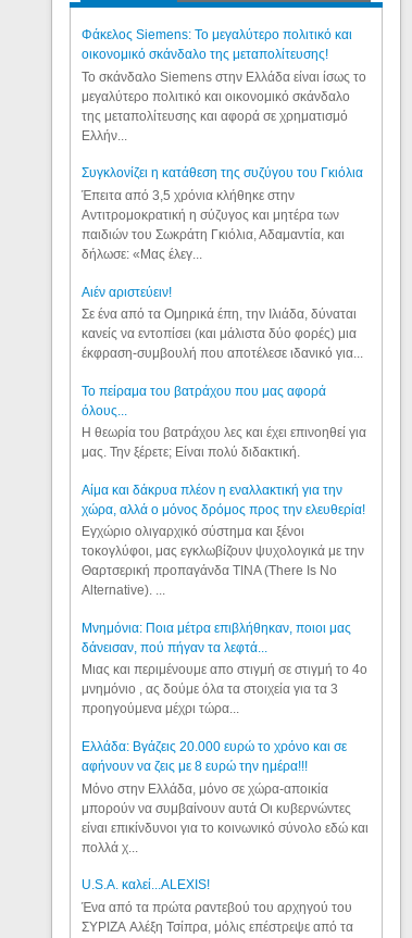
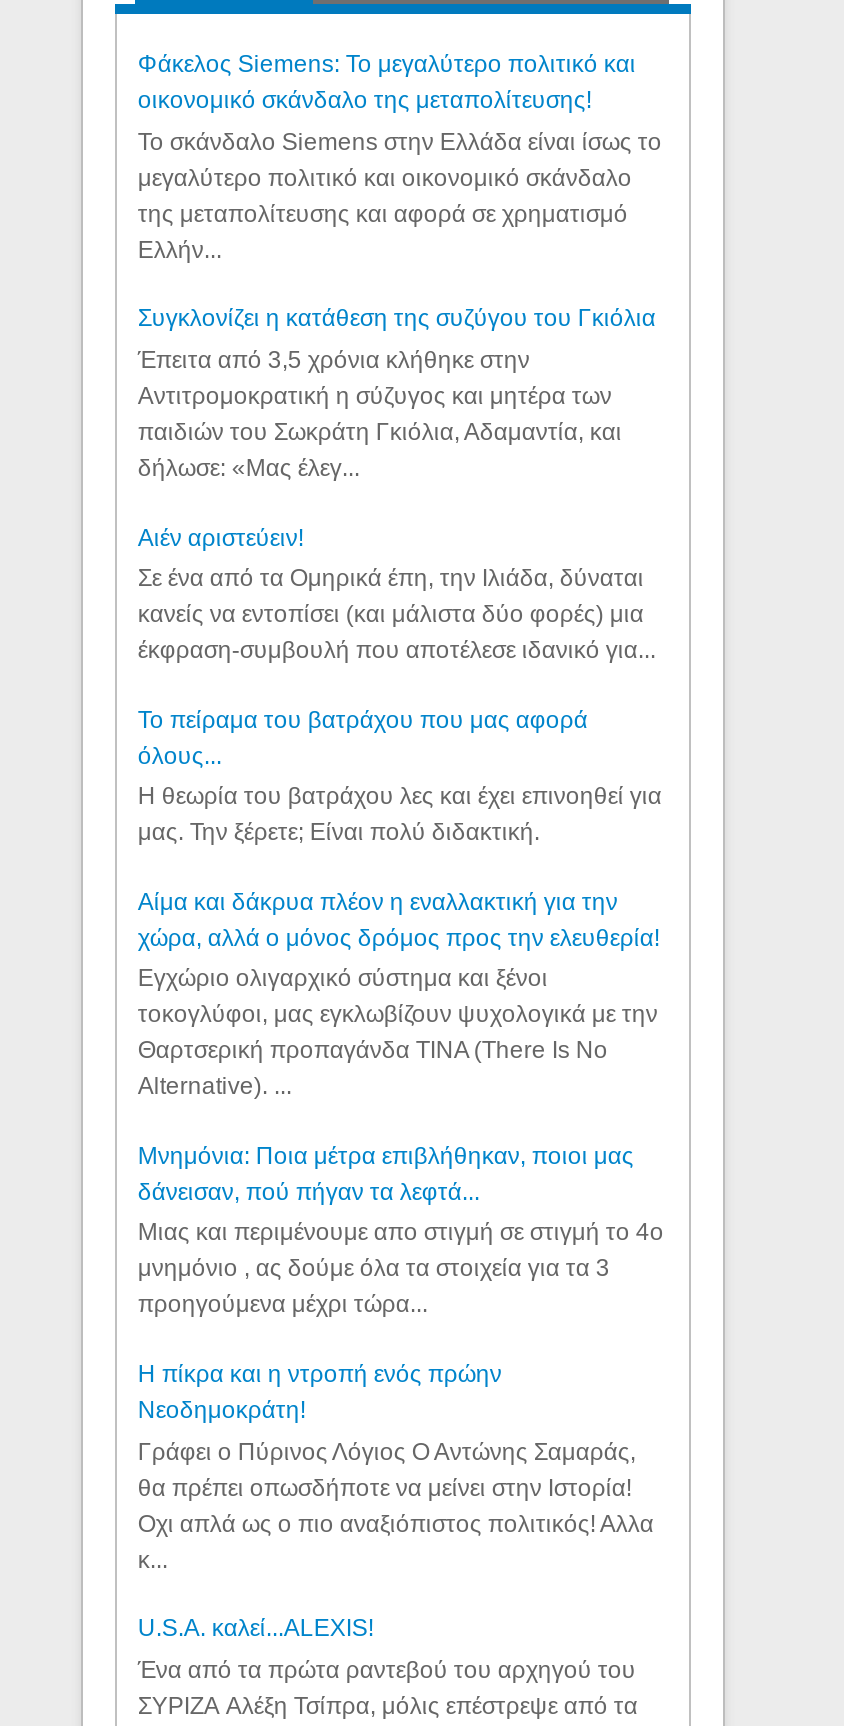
[82,739,347,774] Ελλάδα: Βγάζεις 20.000 ευρώ το χρόνο και σε | αφήνουν να ζεις με 8 ευρώ την ημέρα!!! -> [138,1360,502,1424] Η πίκρα και η ντροπή ενός πρώην | Νεοδημοκράτη!
[82,781,369,855] Μόνο στην Ελλάδα, μόνο σε χώρα-αποικία | μπορούν να συμβαίνουν αυτά Οι κυβερνώντες | είναι επικίνδυνοι για το κοινωνικό σύνολο εδώ και | πολλά χ... -> [138,1437,654,1573] Γράφει ο Πύρινος Λόγιος Ο Αντώνης Σαμαράς, | θα πρέπει οπωσδήποτε να μείνει στην Ιστορία! | Οχι απλά ως ο πιο αναξιόπιστος πολιτικός! Αλλα | κ...

